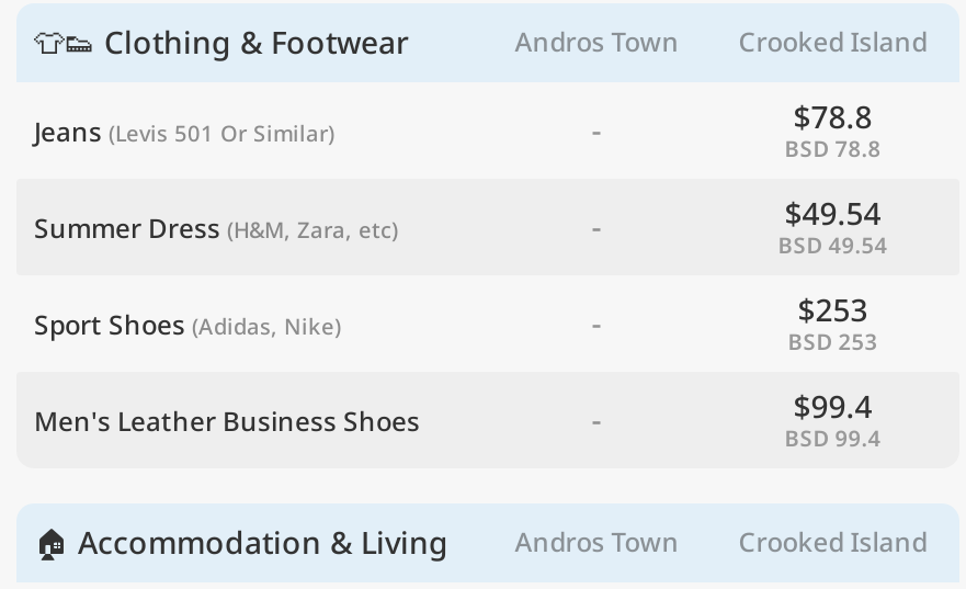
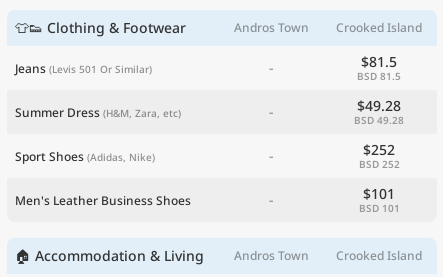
[793,96,872,138] $78.8 -> [361,52,397,71] $81.5
[784,133,881,164] BSD 78.8 -> [357,69,401,83] BSD 81.5
[784,192,881,234] $49.54 -> [357,96,401,115] $49.28
[778,230,887,260] BSD 49.54 -> [354,113,404,127] BSD 49.28
[798,289,868,331] $253 -> [363,140,395,159] $252
[788,326,878,357] BSD 253 -> [359,157,400,171] BSD 252
[793,385,872,427] $99.4 -> [363,184,395,203] $101
[784,423,881,453] BSD 99.4 -> [359,201,400,215] BSD 101

